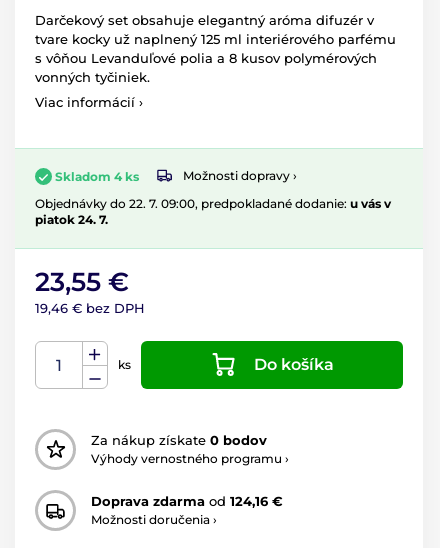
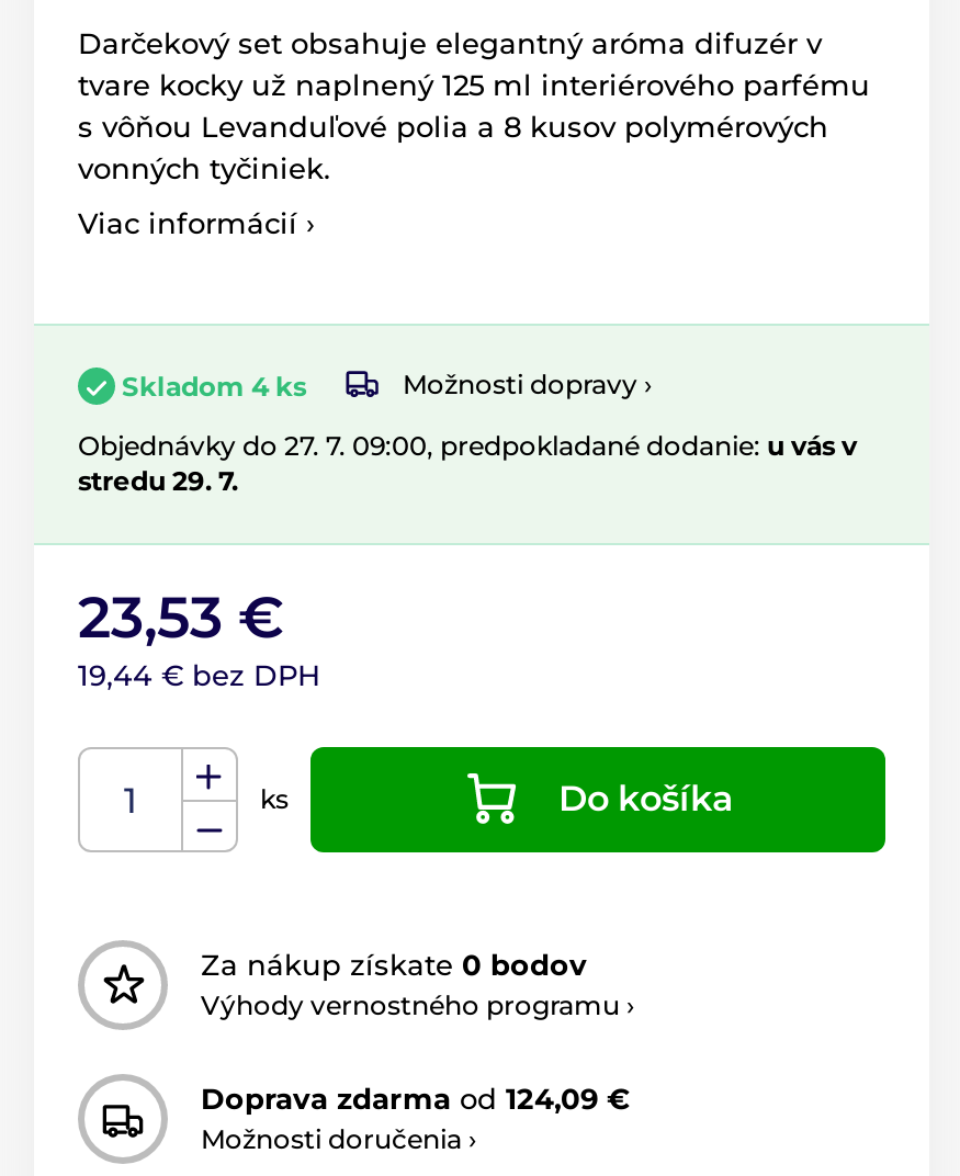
[35,196,391,227] Objednávky do 22. 7. 09:00, predpokladané dodanie: u vás v | piatok 24. 7. -> [78,428,857,497] Objednávky do 27. 7. 09:00, predpokladané dodanie: u vás v | stredu 29. 7.
[35,266,145,316] 23,55 € | 19,46 € bez DPH -> [78,582,321,692] 23,53 € | 19,44 € bez DPH
[91,493,283,509] Doprava zdarma od 124,16 € -> [201,1081,631,1116] Doprava zdarma od 124,09 €

